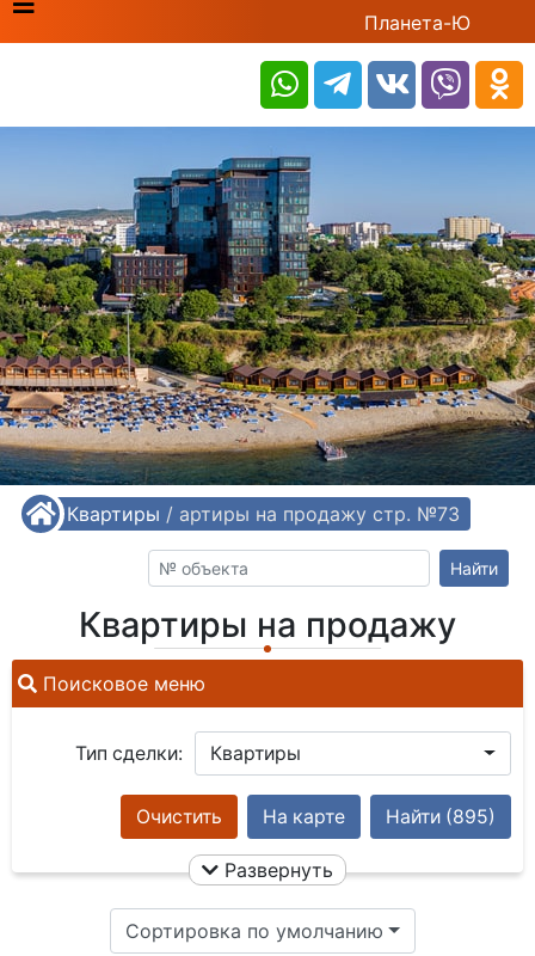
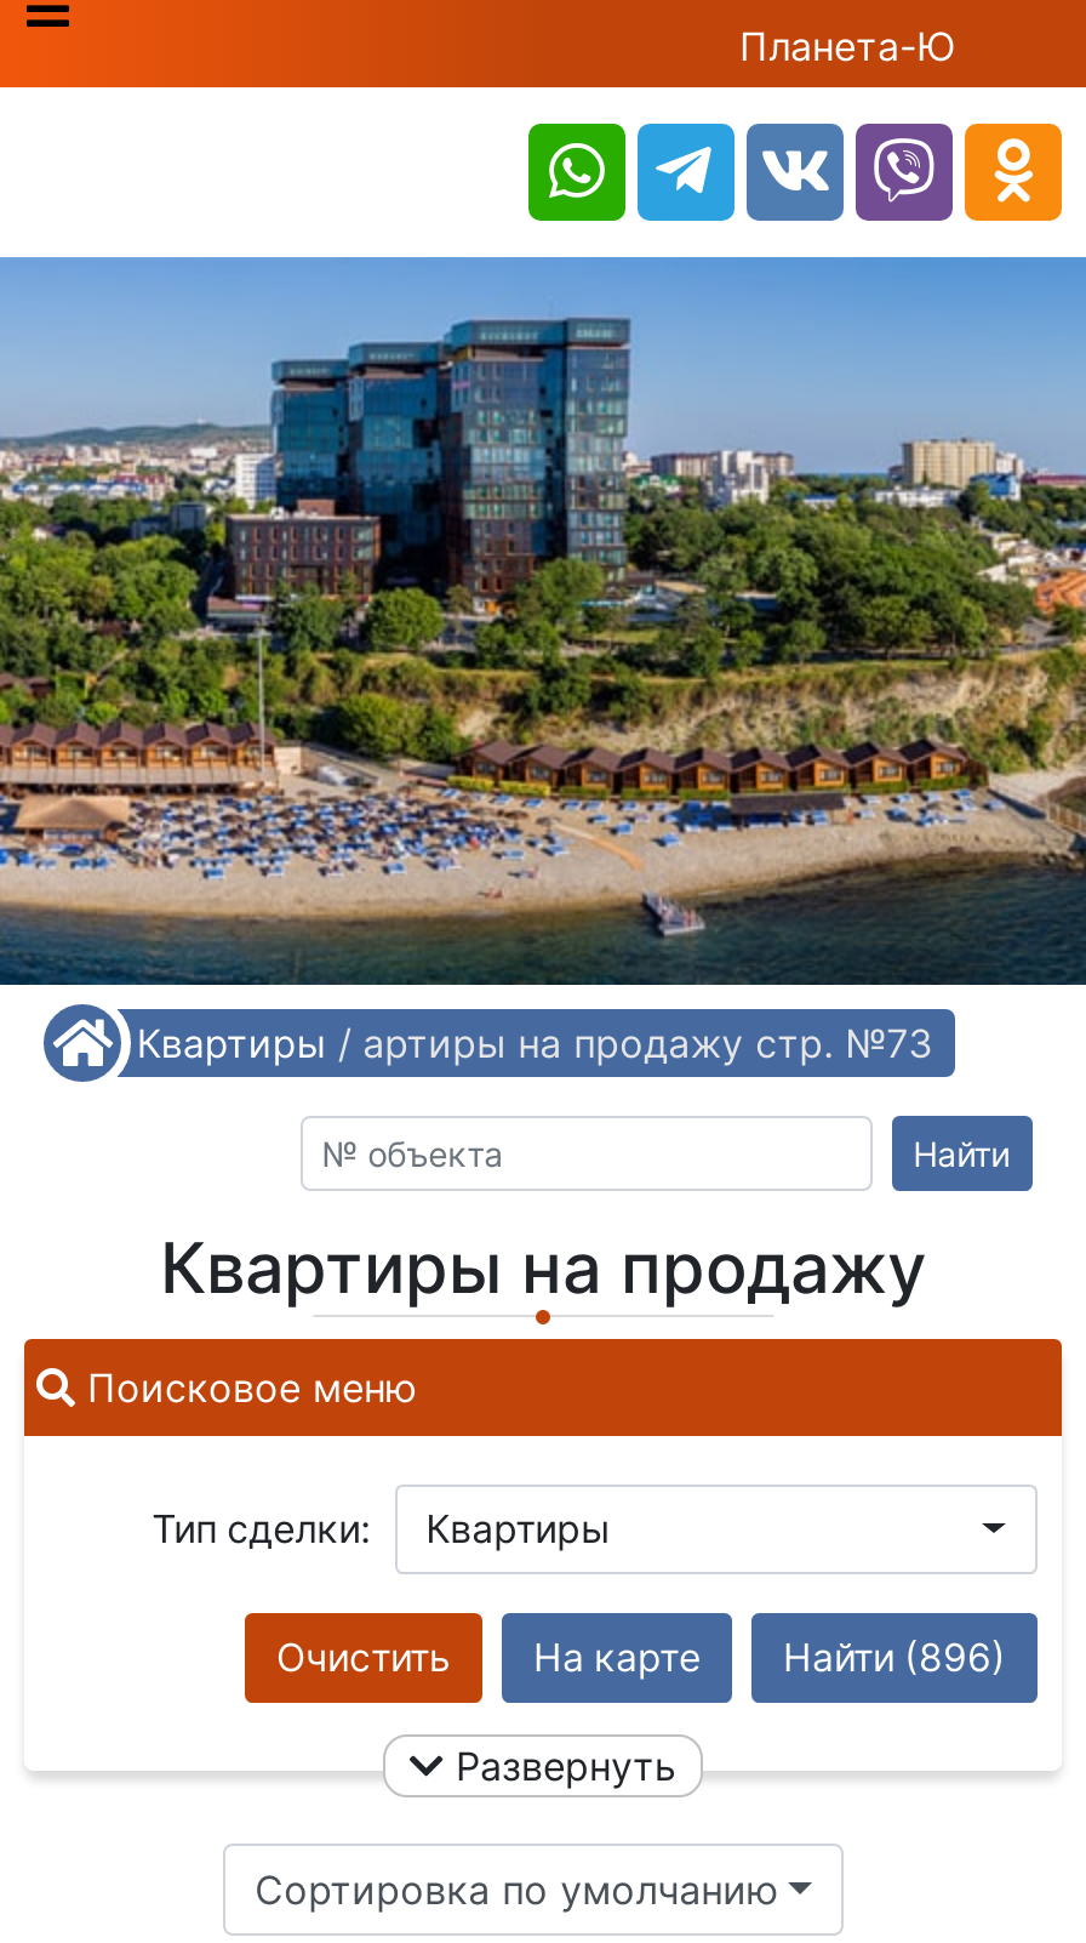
[136,805,496,828] Очистить На карте Найти (895) -> [276,1635,1006,1681] Очистить На карте Найти (896)

